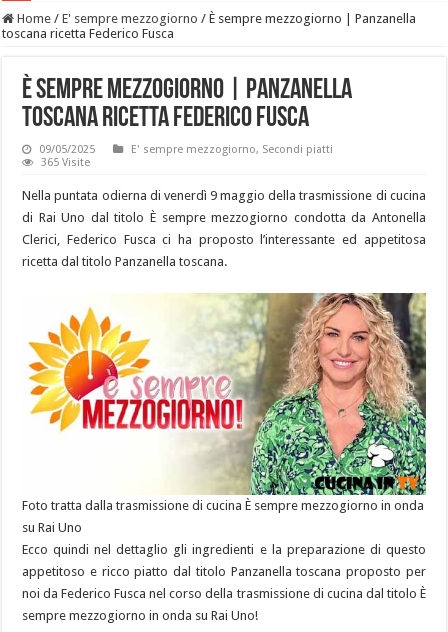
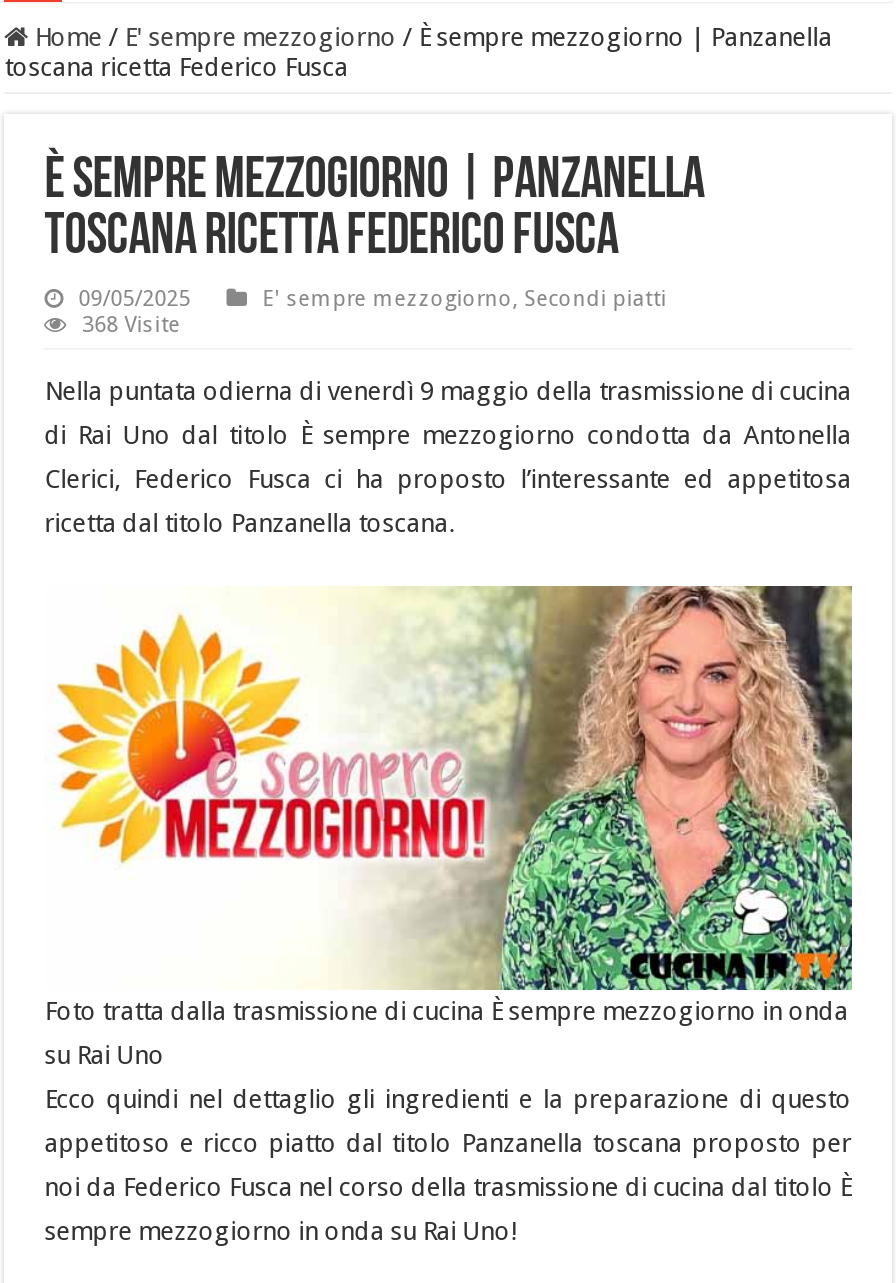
[41,156,90,169] 365 Visite -> [82,312,180,338] 368 Visite

